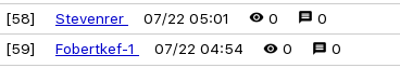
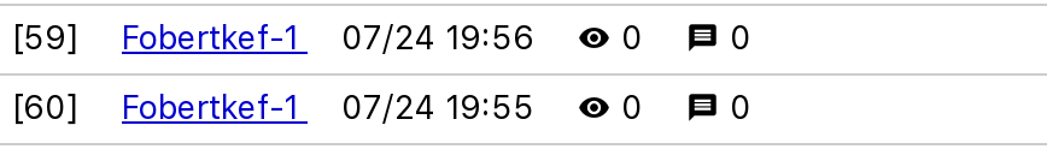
[5,9,327,26] [58] Stevenrer 07/22 05:01 0 0 -> [11,19,751,58] [59] Fobertkef-1 07/24 19:56 0 0
[5,40,341,58] [59] Fobertkef-1 07/22 04:54 0 0 -> [11,89,751,127] [60] Fobertkef-1 07/24 19:55 0 0

